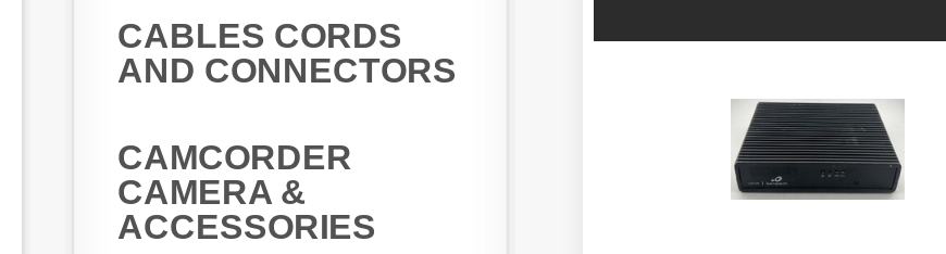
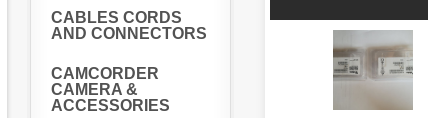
[731,63,905,237] [image] -> [332,29,414,111] [image]

